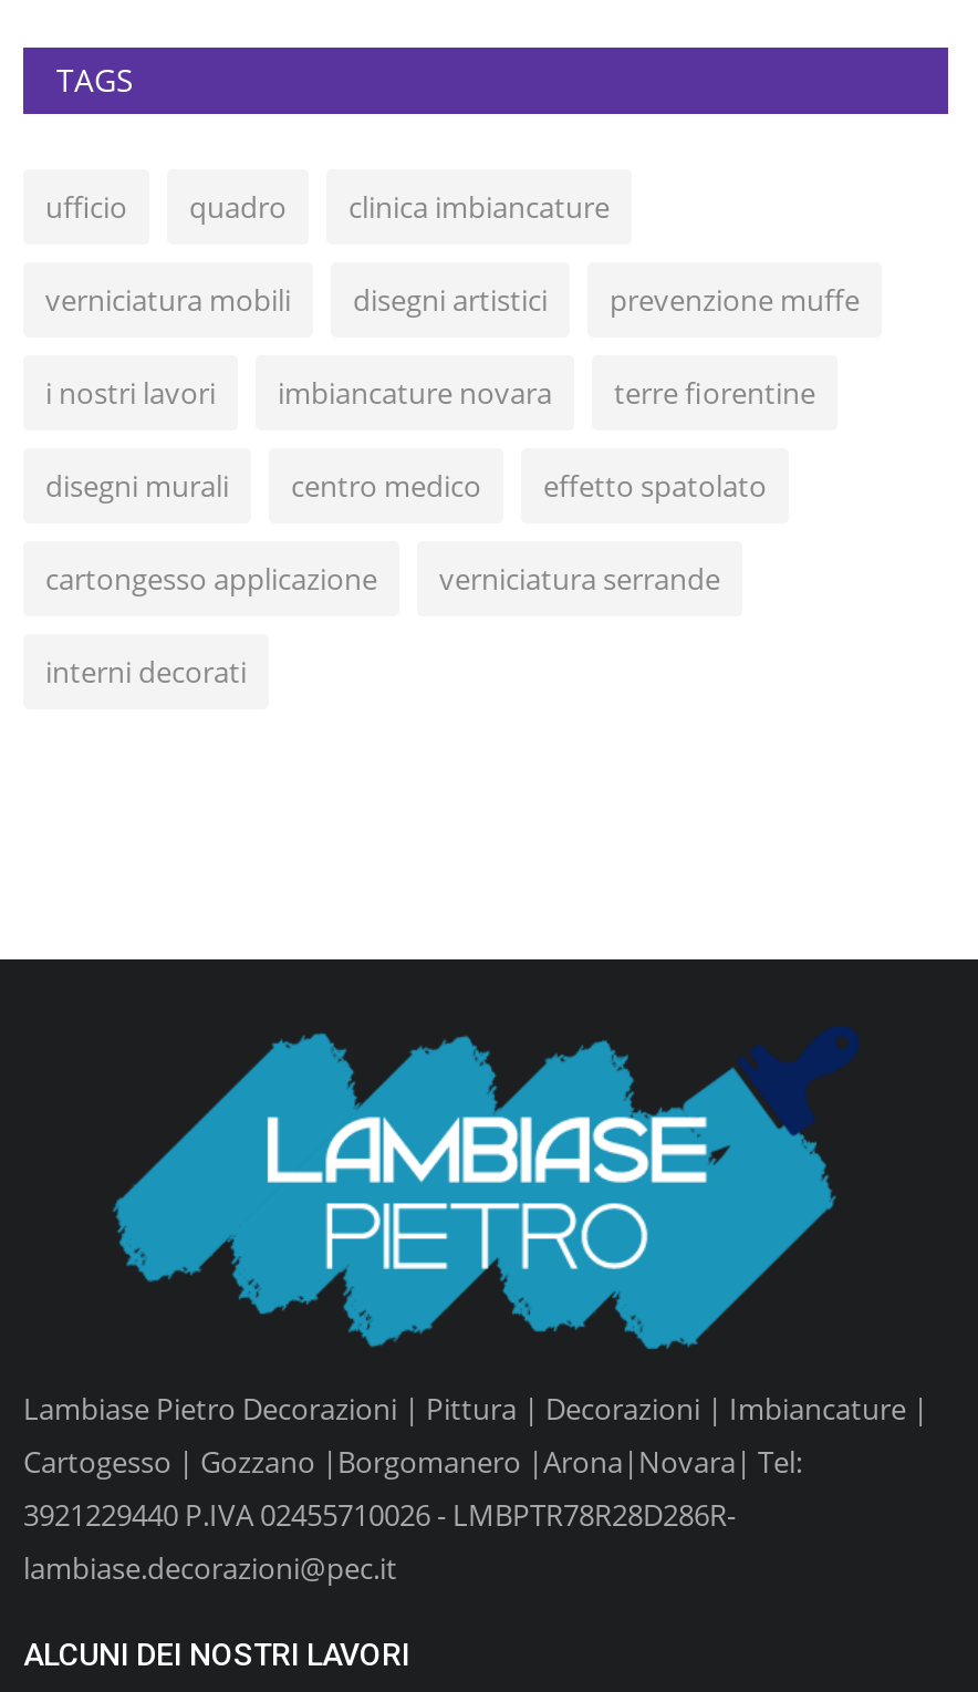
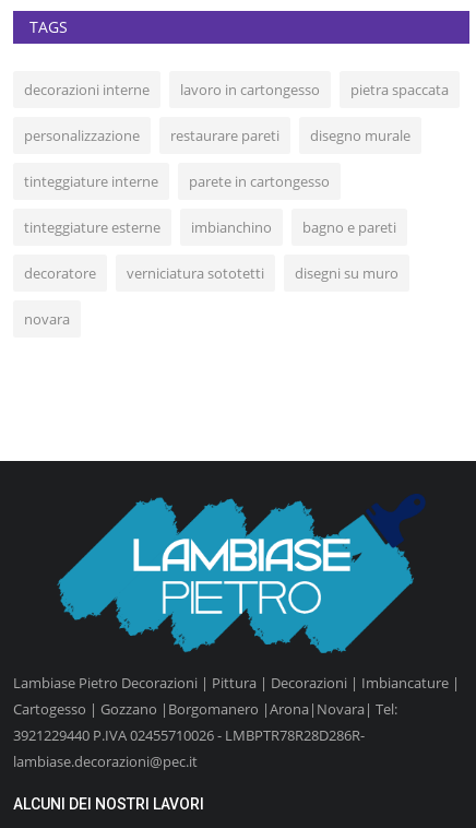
[45,186,610,226] ufficio | quadro | clinica imbiancature -> [24,79,449,99] decorazioni interne | lavoro in cartongesso | pietra spaccata
[45,279,860,319] verniciatura mobili | disegni artistici | prevenzione muffe -> [24,125,410,145] personalizzazione | restaurare pareti | disegno murale
[45,372,815,412] i nostri lavori | imbiancature novara | terre fiorentine -> [24,171,330,191] tinteggiature interne | parete in cartongesso
[45,465,767,505] disegni murali | centro medico | effetto spatolato -> [24,217,396,237] tinteggiature esterne | imbianchino | bagno e pareti
[45,558,720,598] cartongesso applicazione | verniciatura serrande -> [24,263,398,282] decoratore | verniciatura sototetti | disegni su muro
[45,651,247,691] interni decorati -> [24,309,70,328] novara

